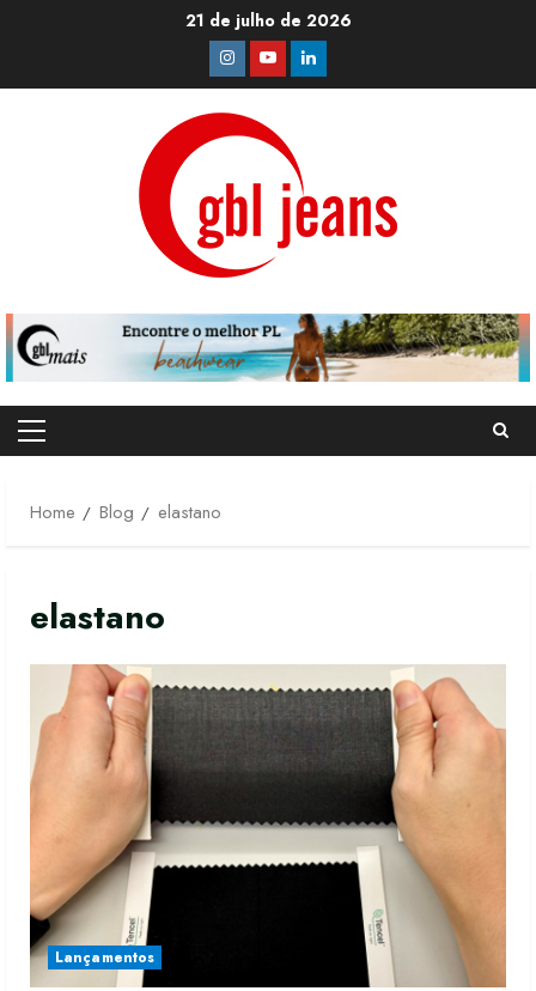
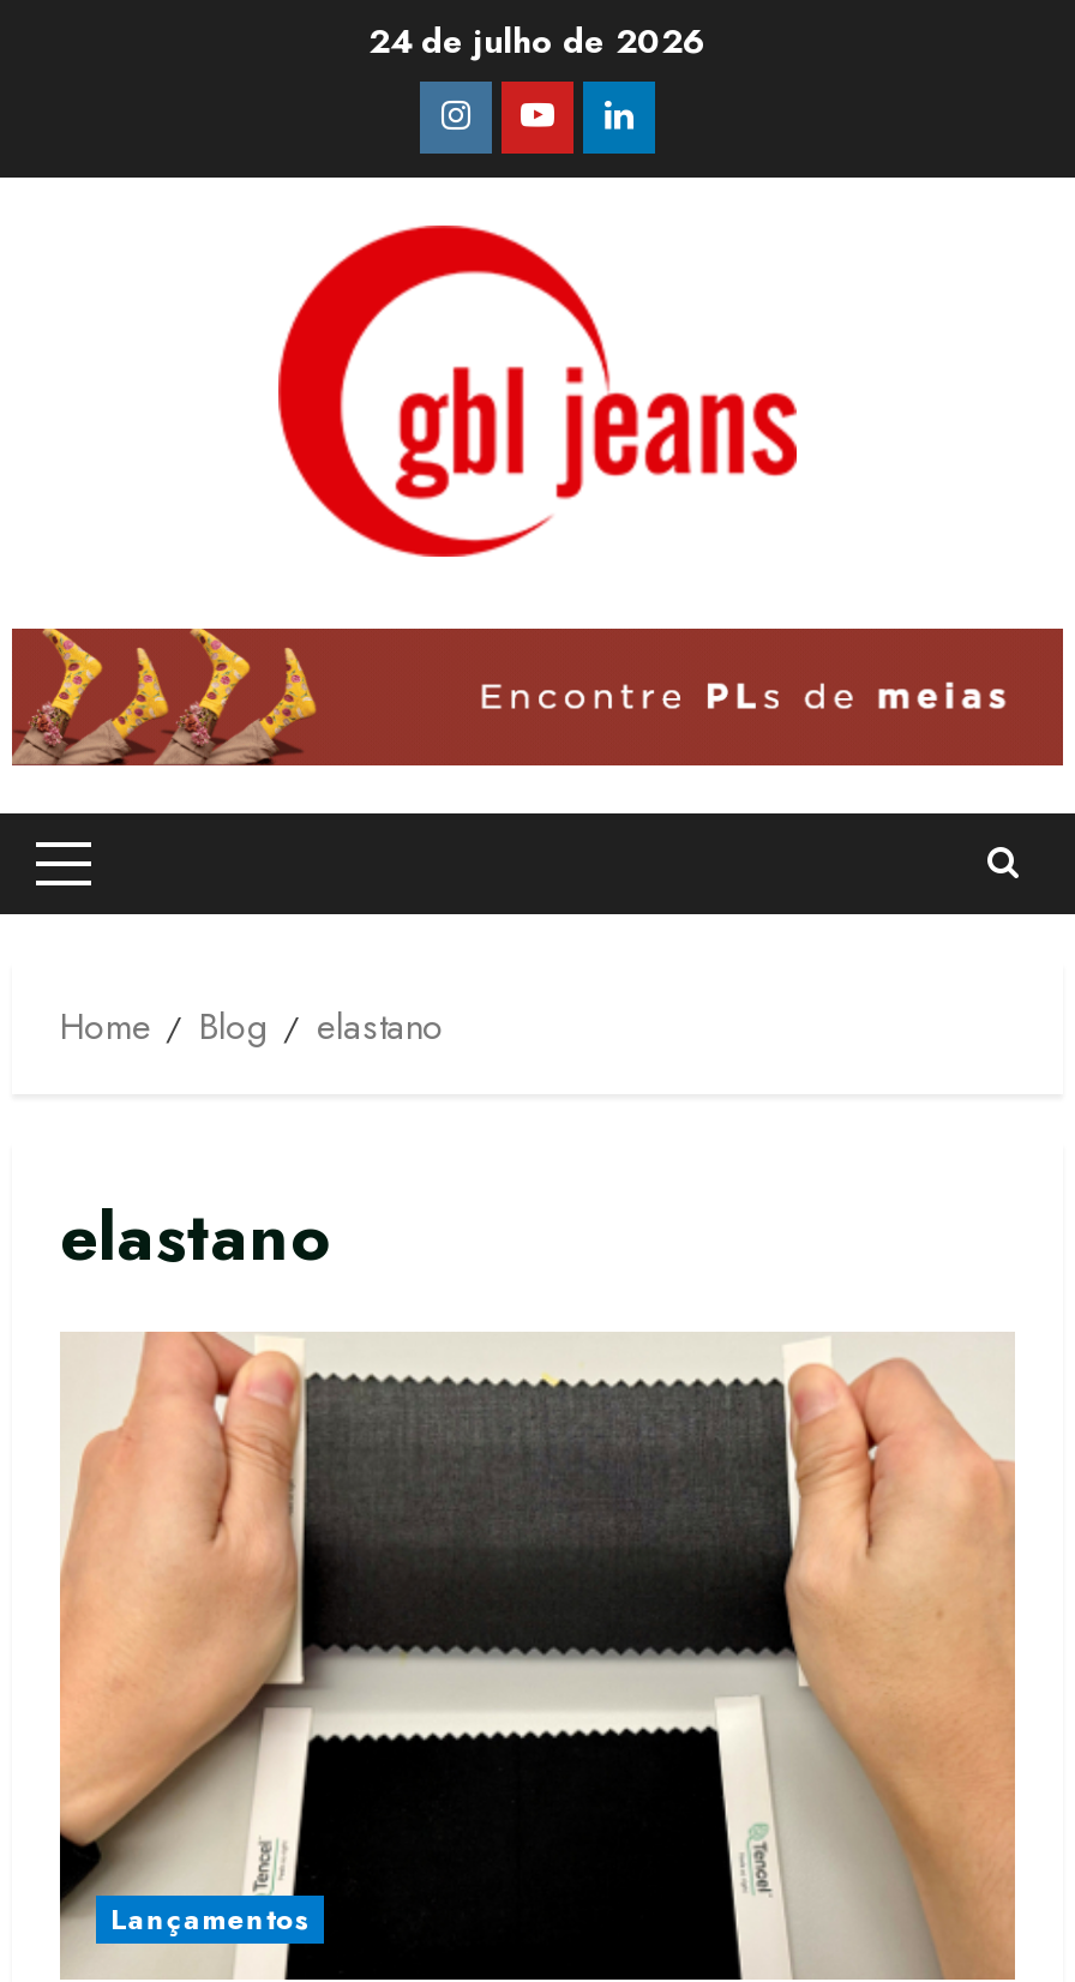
[185,8,351,32] 21 de julho de 2026 -> [368,17,707,65] 24 de julho de 2026
[5,312,531,383] [image] -> [10,626,1065,768] [image]

